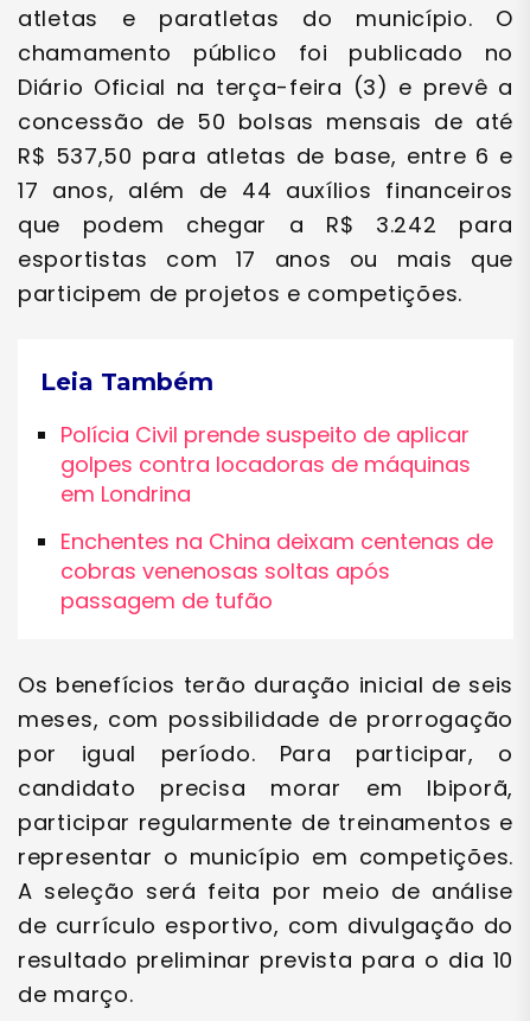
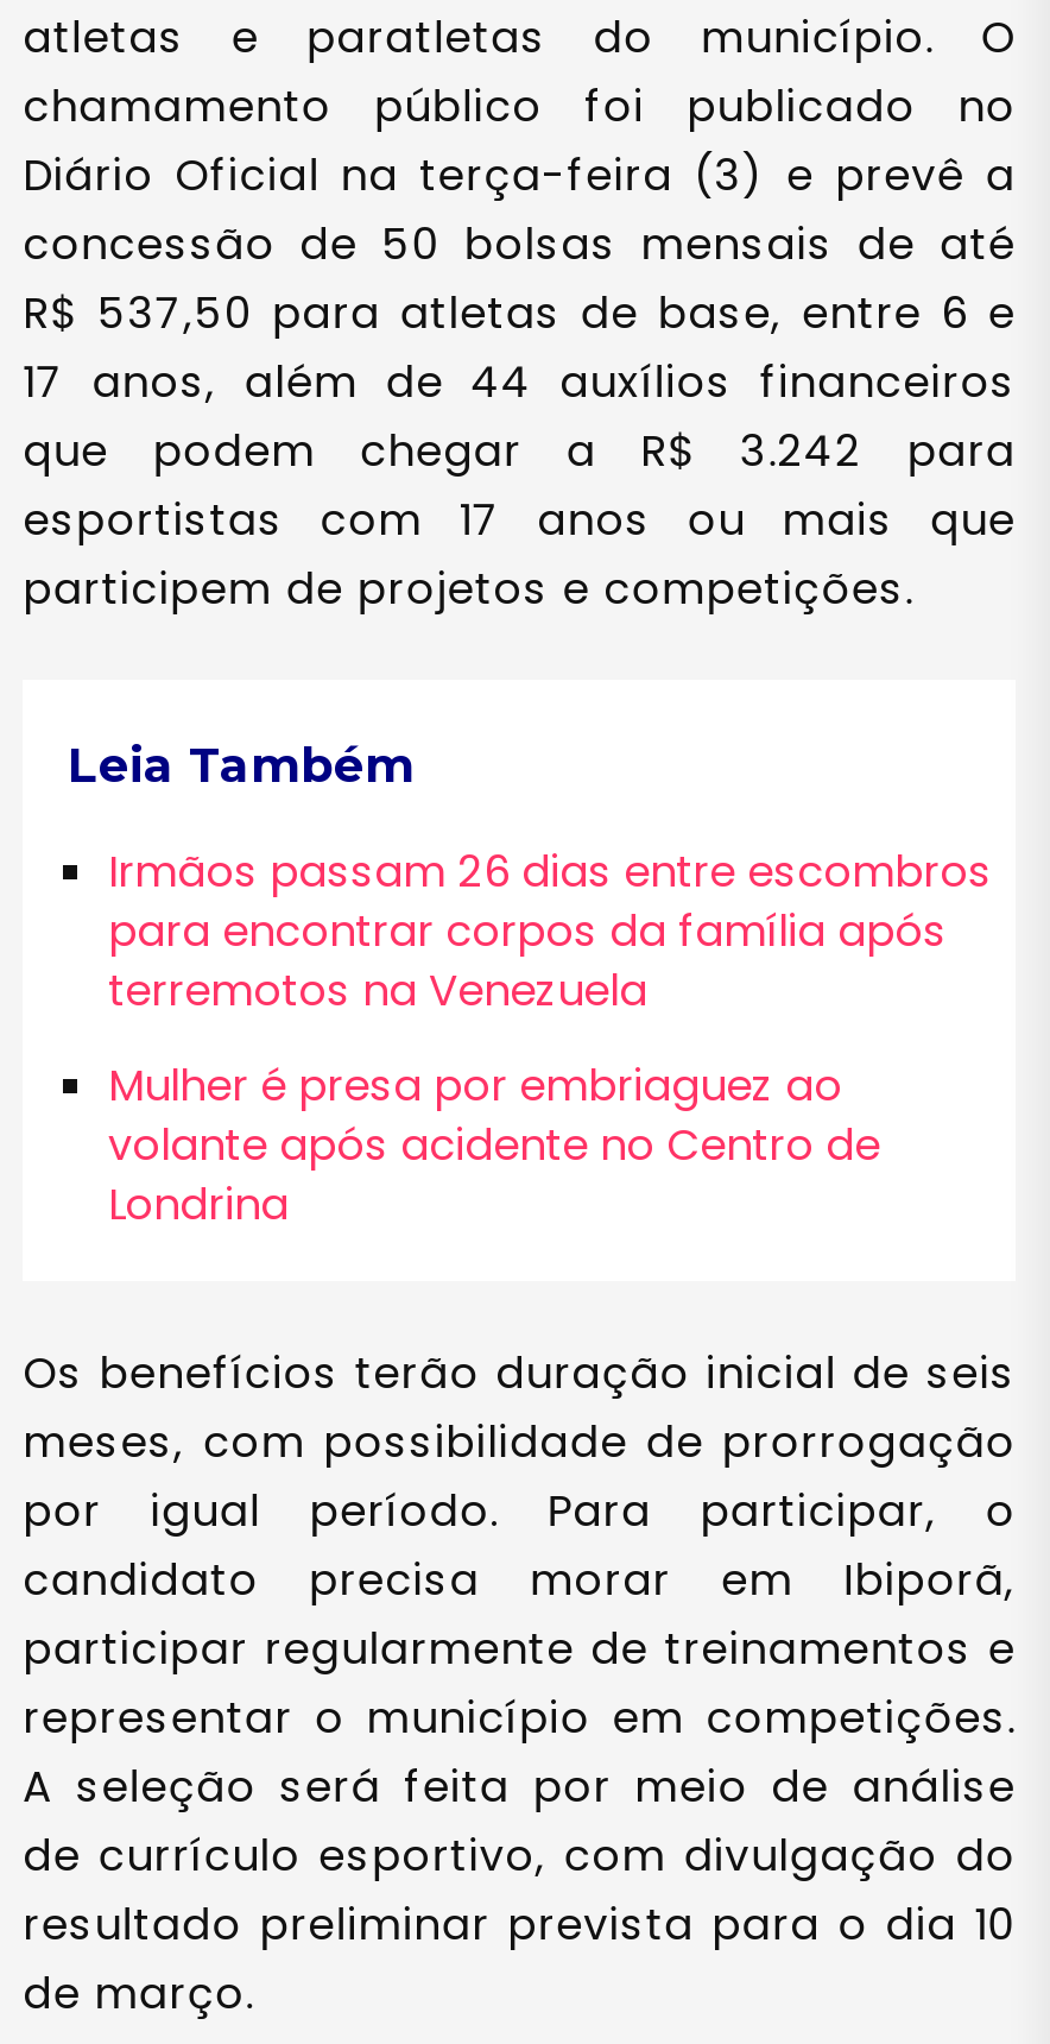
[60,420,471,508] Polícia Civil prende suspeito de aplicar | golpes contra locadoras de máquinas | em Londrina -> [108,841,992,1019] Irmãos passam 26 dias entre escombros | para encontrar corpos da família após | terremotos na Venezuela
[60,526,493,615] Enchentes na China deixam centenas de | cobras venenosas soltas após | passagem de tufão -> [108,1055,880,1233] Mulher é presa por embriaguez ao | volante após acidente no Centro de | Londrina

